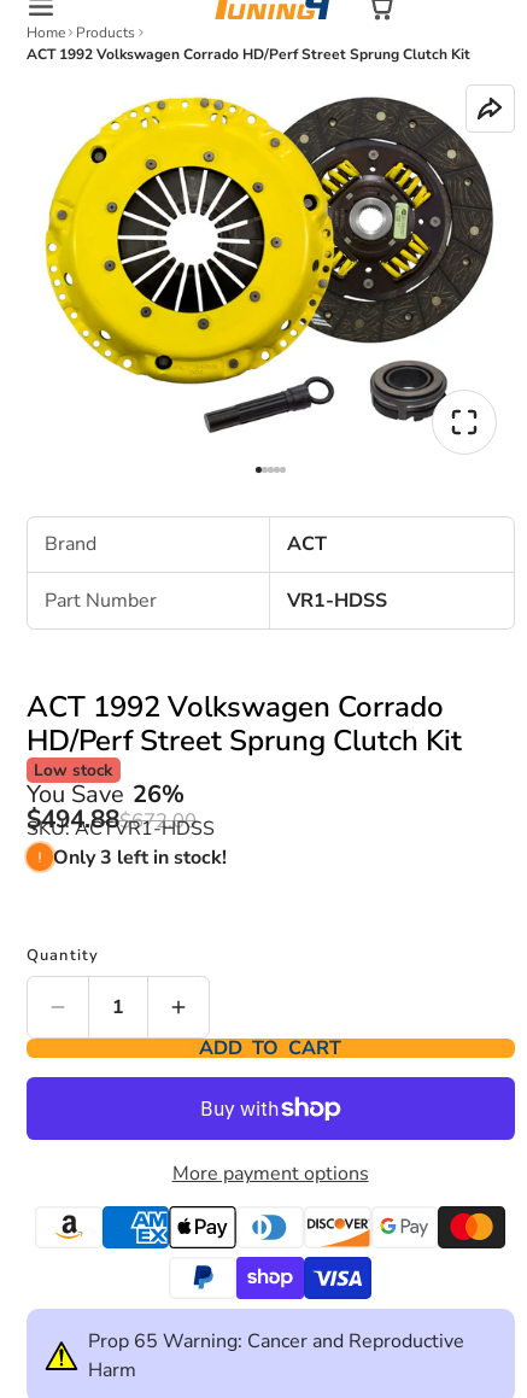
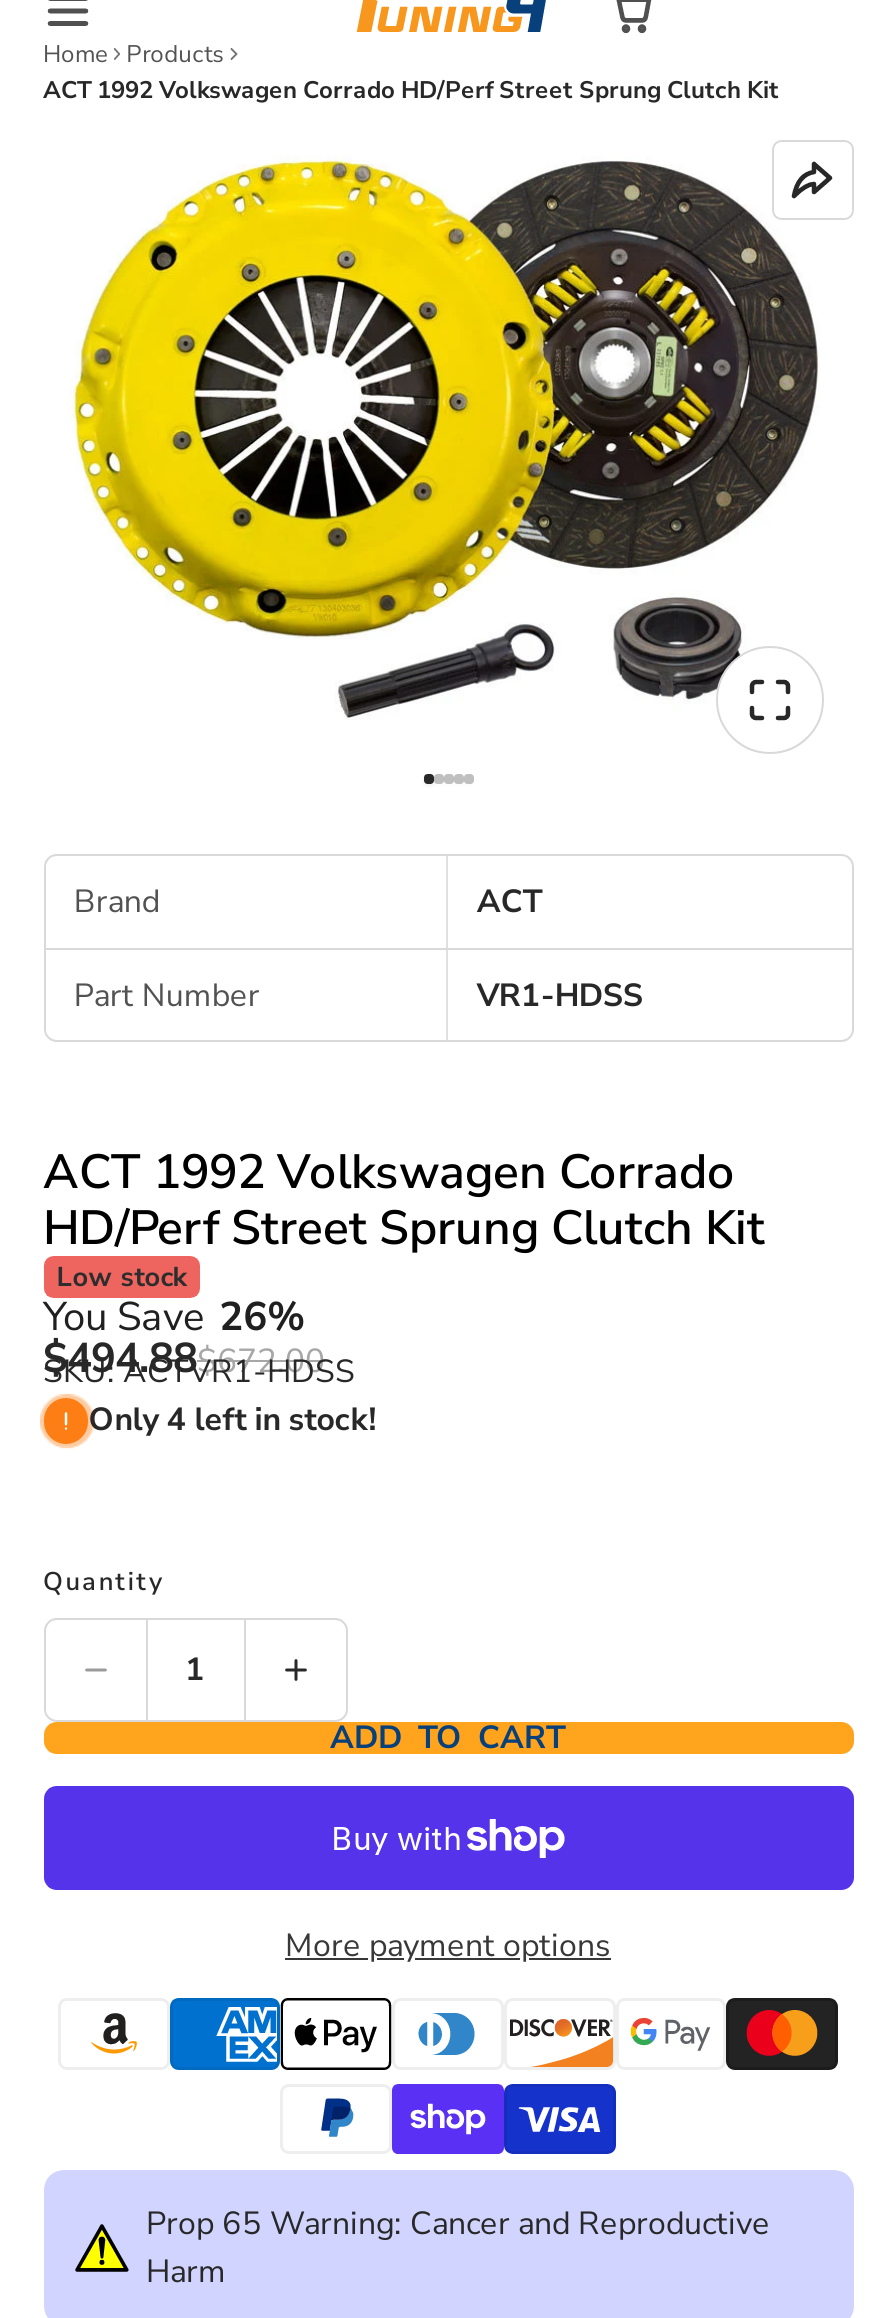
[53,844,227,870] Only 3 left in stock! -> [89,1399,377,1443] Only 4 left in stock!

